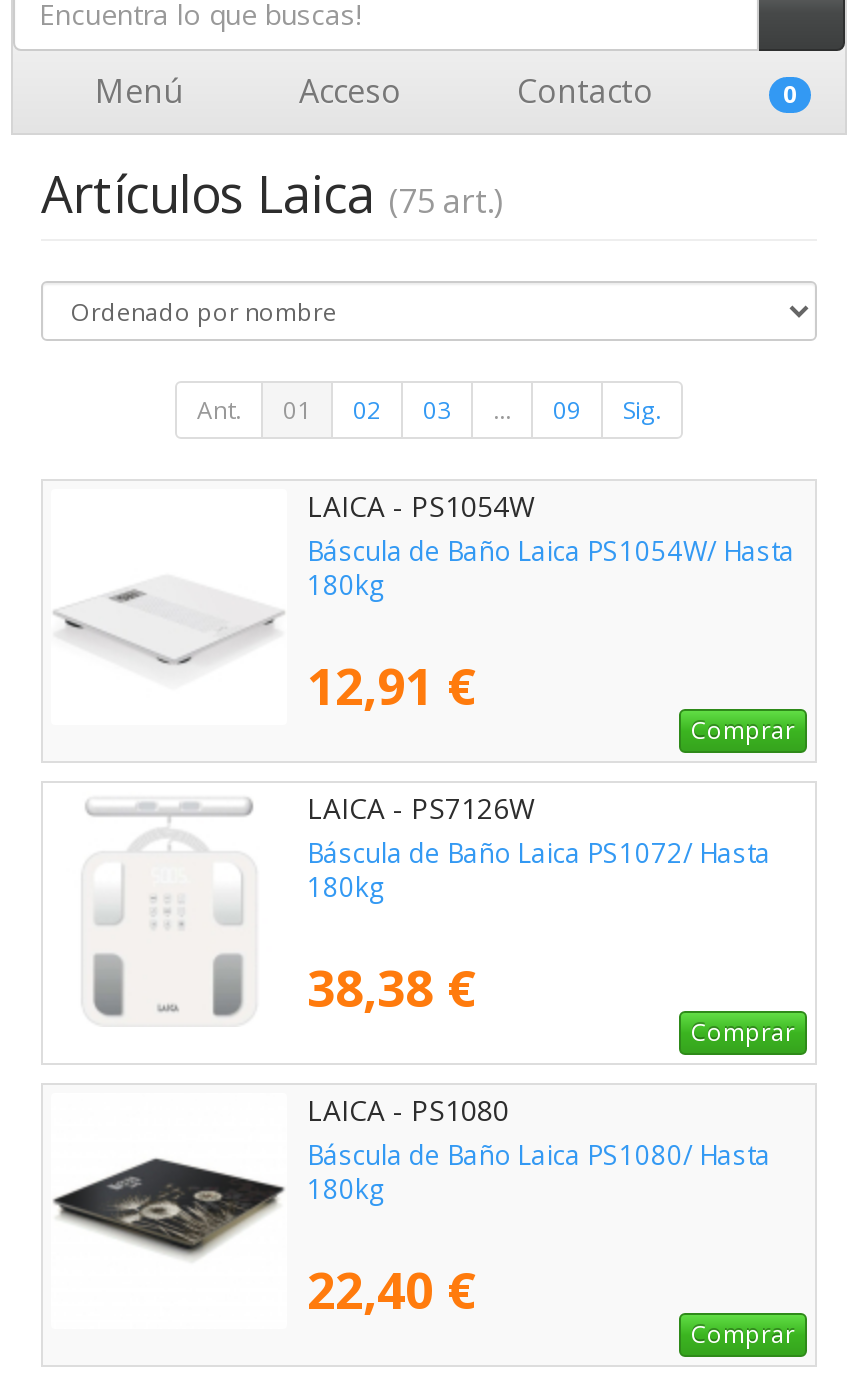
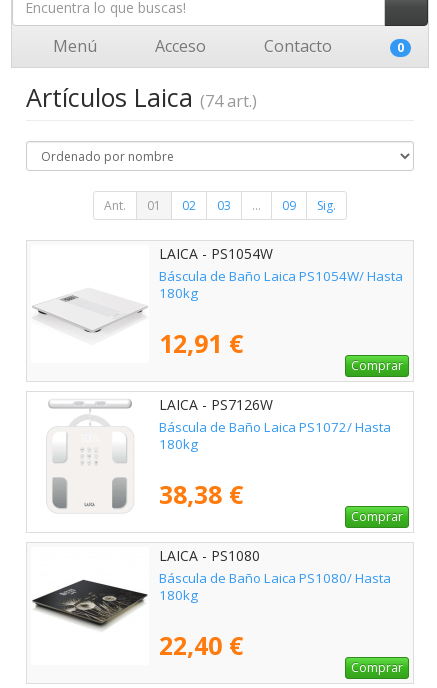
[41,159,503,227] Artículos Laica (75 art.) -> [26,80,257,114] Artículos Laica (74 art.)

